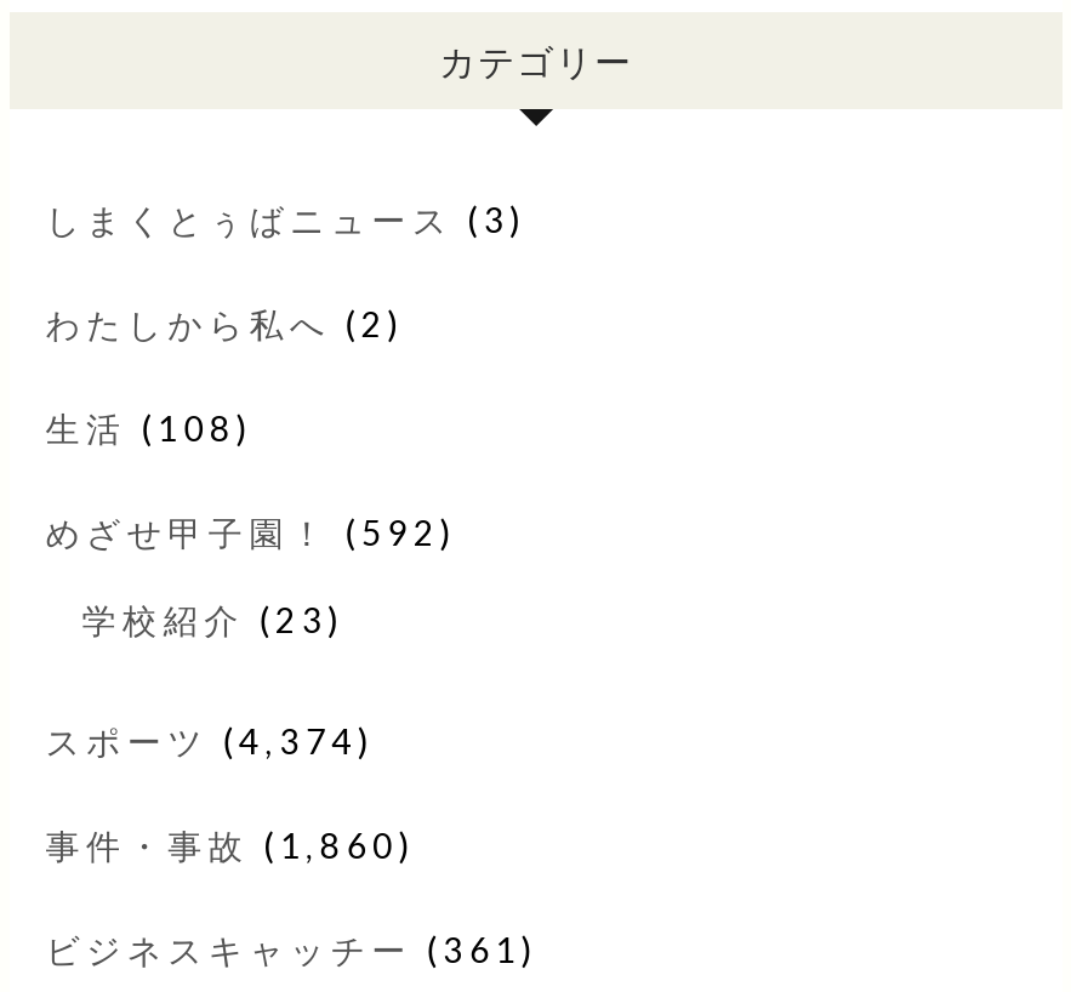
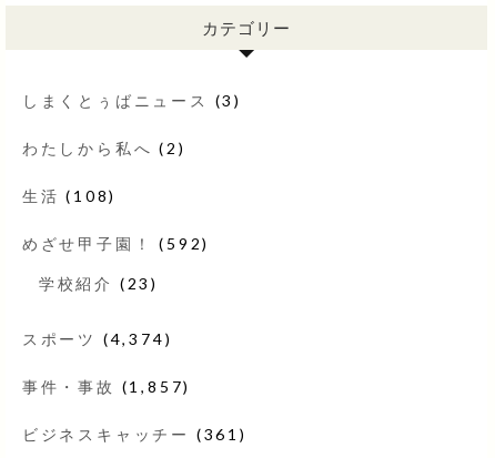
[45,824,415,866] 事件・事故(1,860) -> [22,377,191,396] 事件・事故(1,857)

